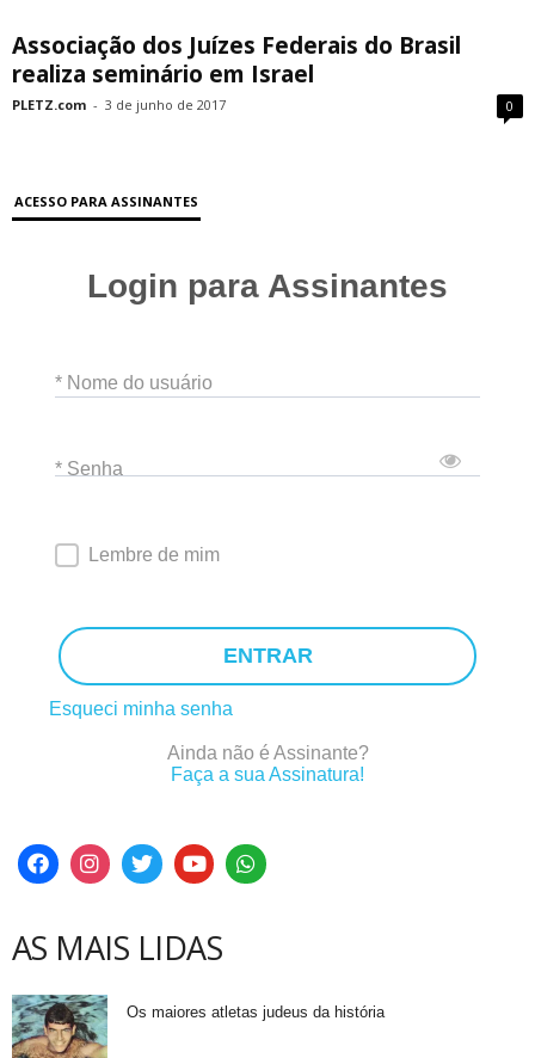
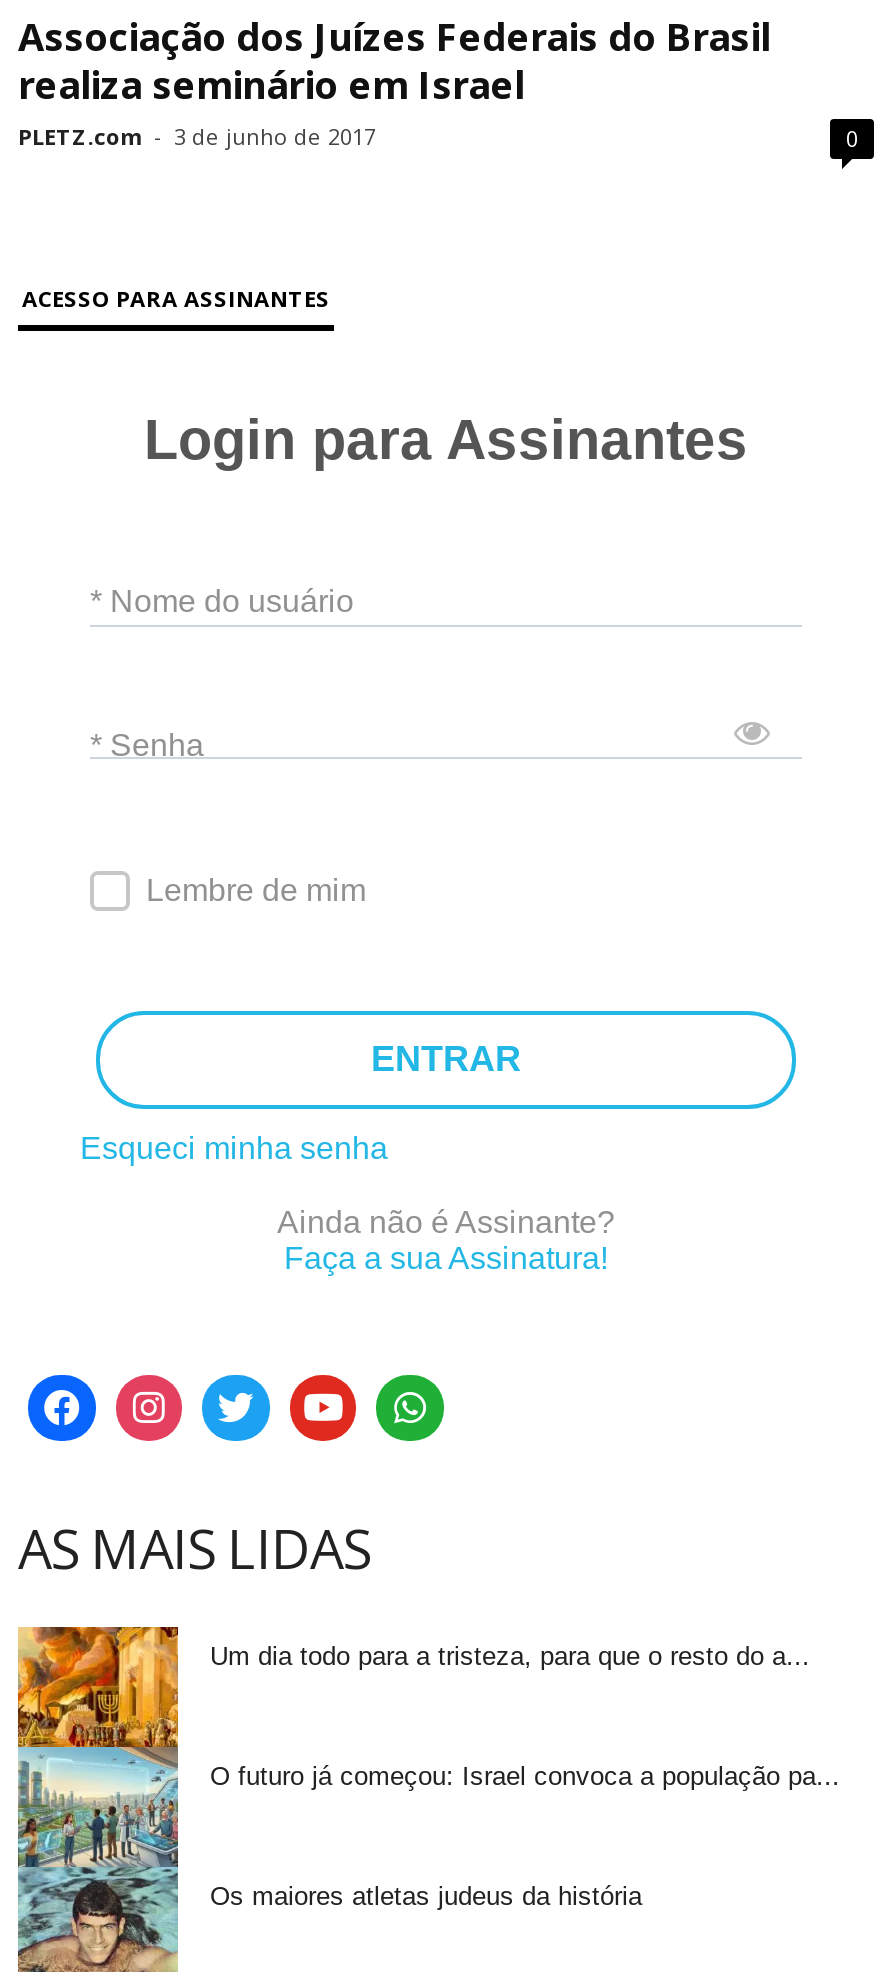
none -> [16,1623,810,1867] [image] | Um dia todo para a tristeza, para que o resto do a...
none -> [210,1761,840,1791] O futuro já começou: Israel convoca a população pa...

